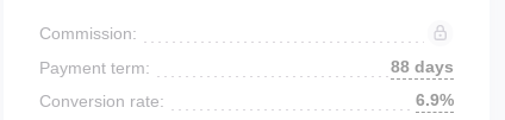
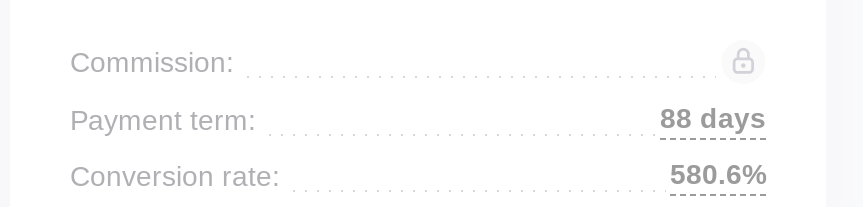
[416,90,454,109] 6.9% -> [670,158,766,190] 580.6%

